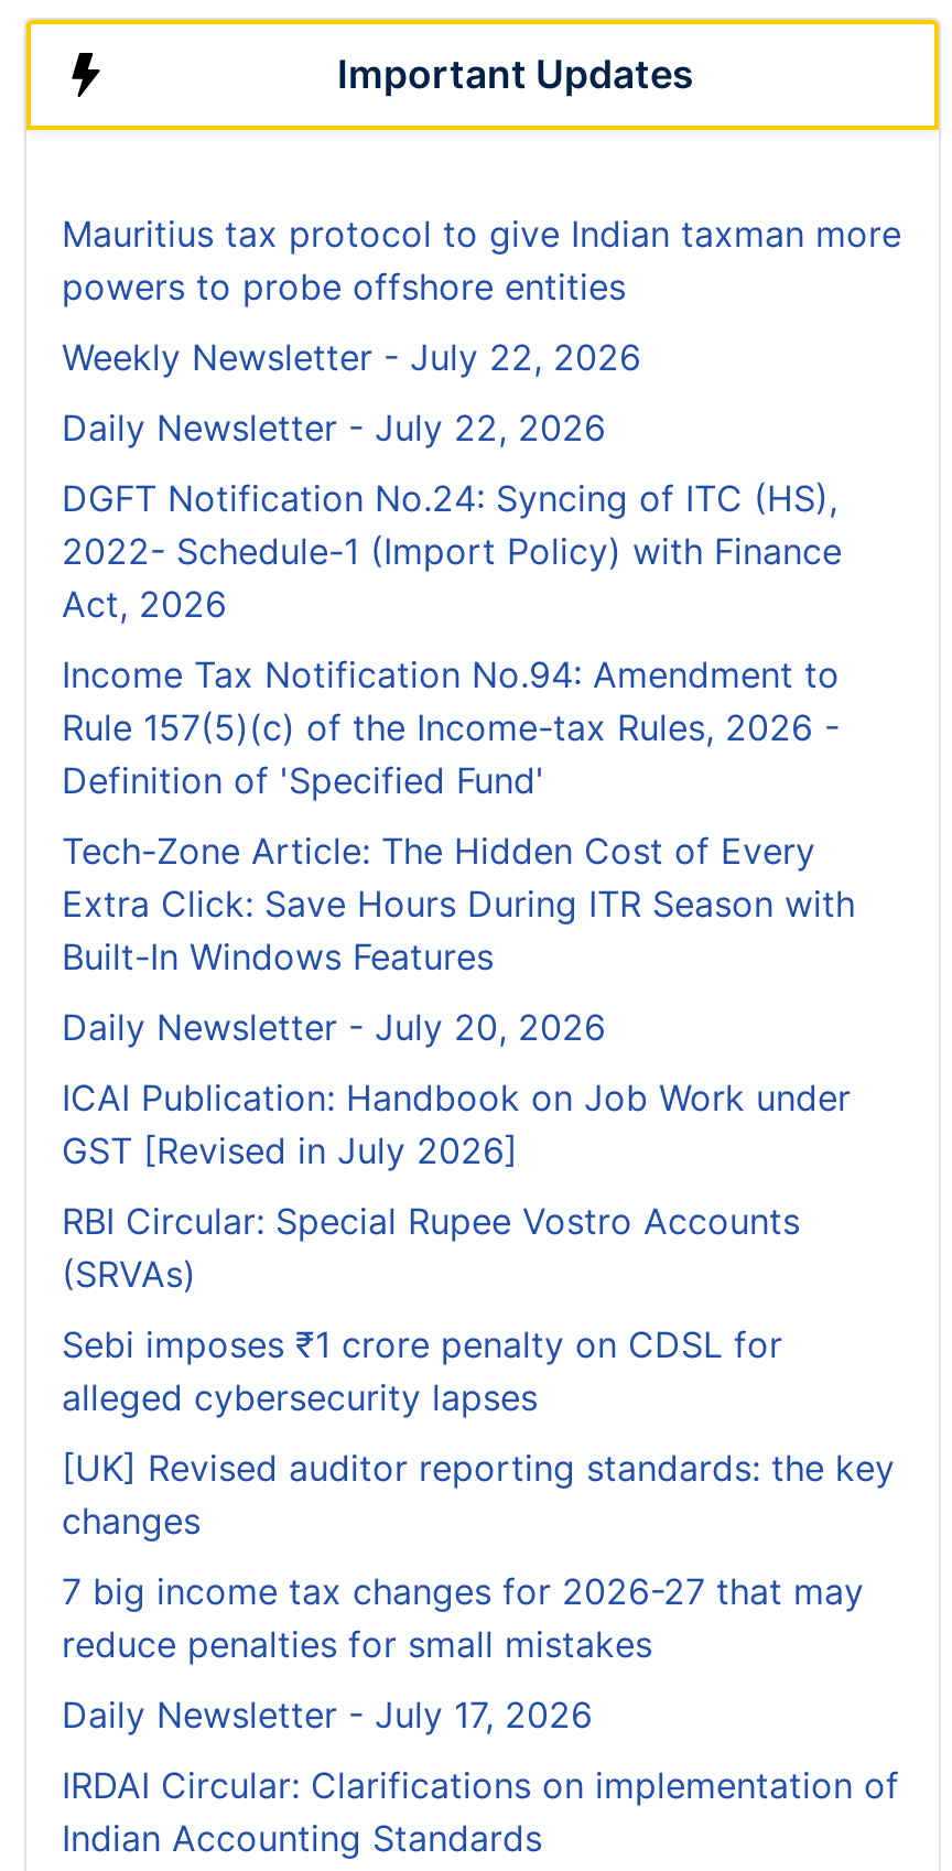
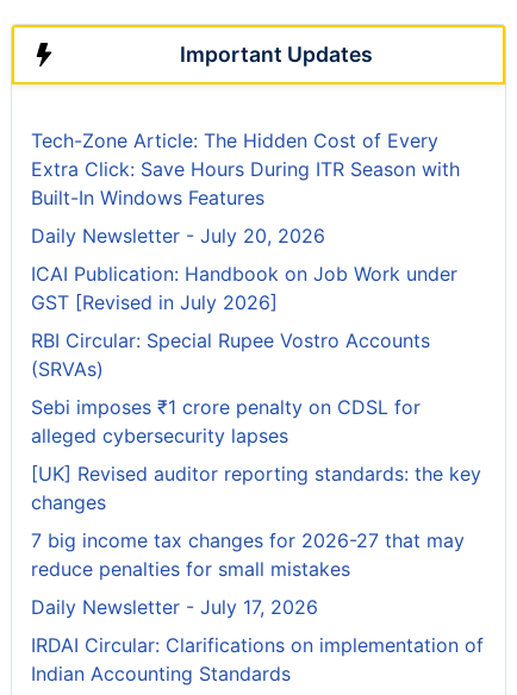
[62,212,901,803] Mauritius tax protocol to give Indian taxman more | powers to probe offshore entities | Weekly Newsletter - July 22, 2026 | Daily Newsletter - July 22, 2026 | DGFT Notification No.24: Syncing of ITC (HS), | 2022- Schedule-1 (Import Policy) with Finance | Act, 2026 | Income Tax Notification No.94: Amendment to | Rule 157(5)(c) of the Income-tax Rules, 2026 - | Definition of 'Specified Fund' -> none

